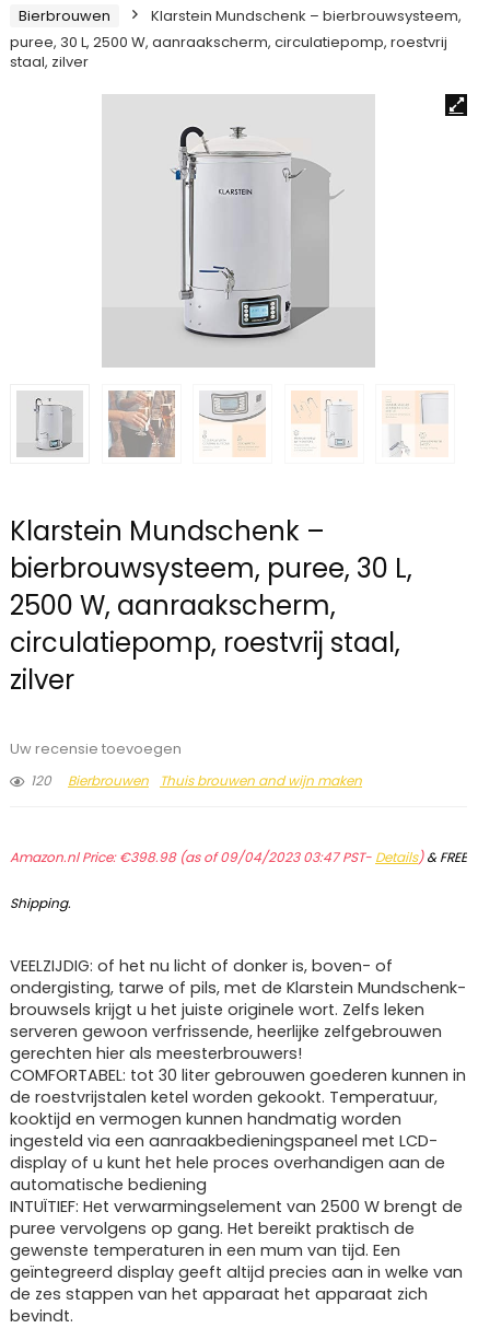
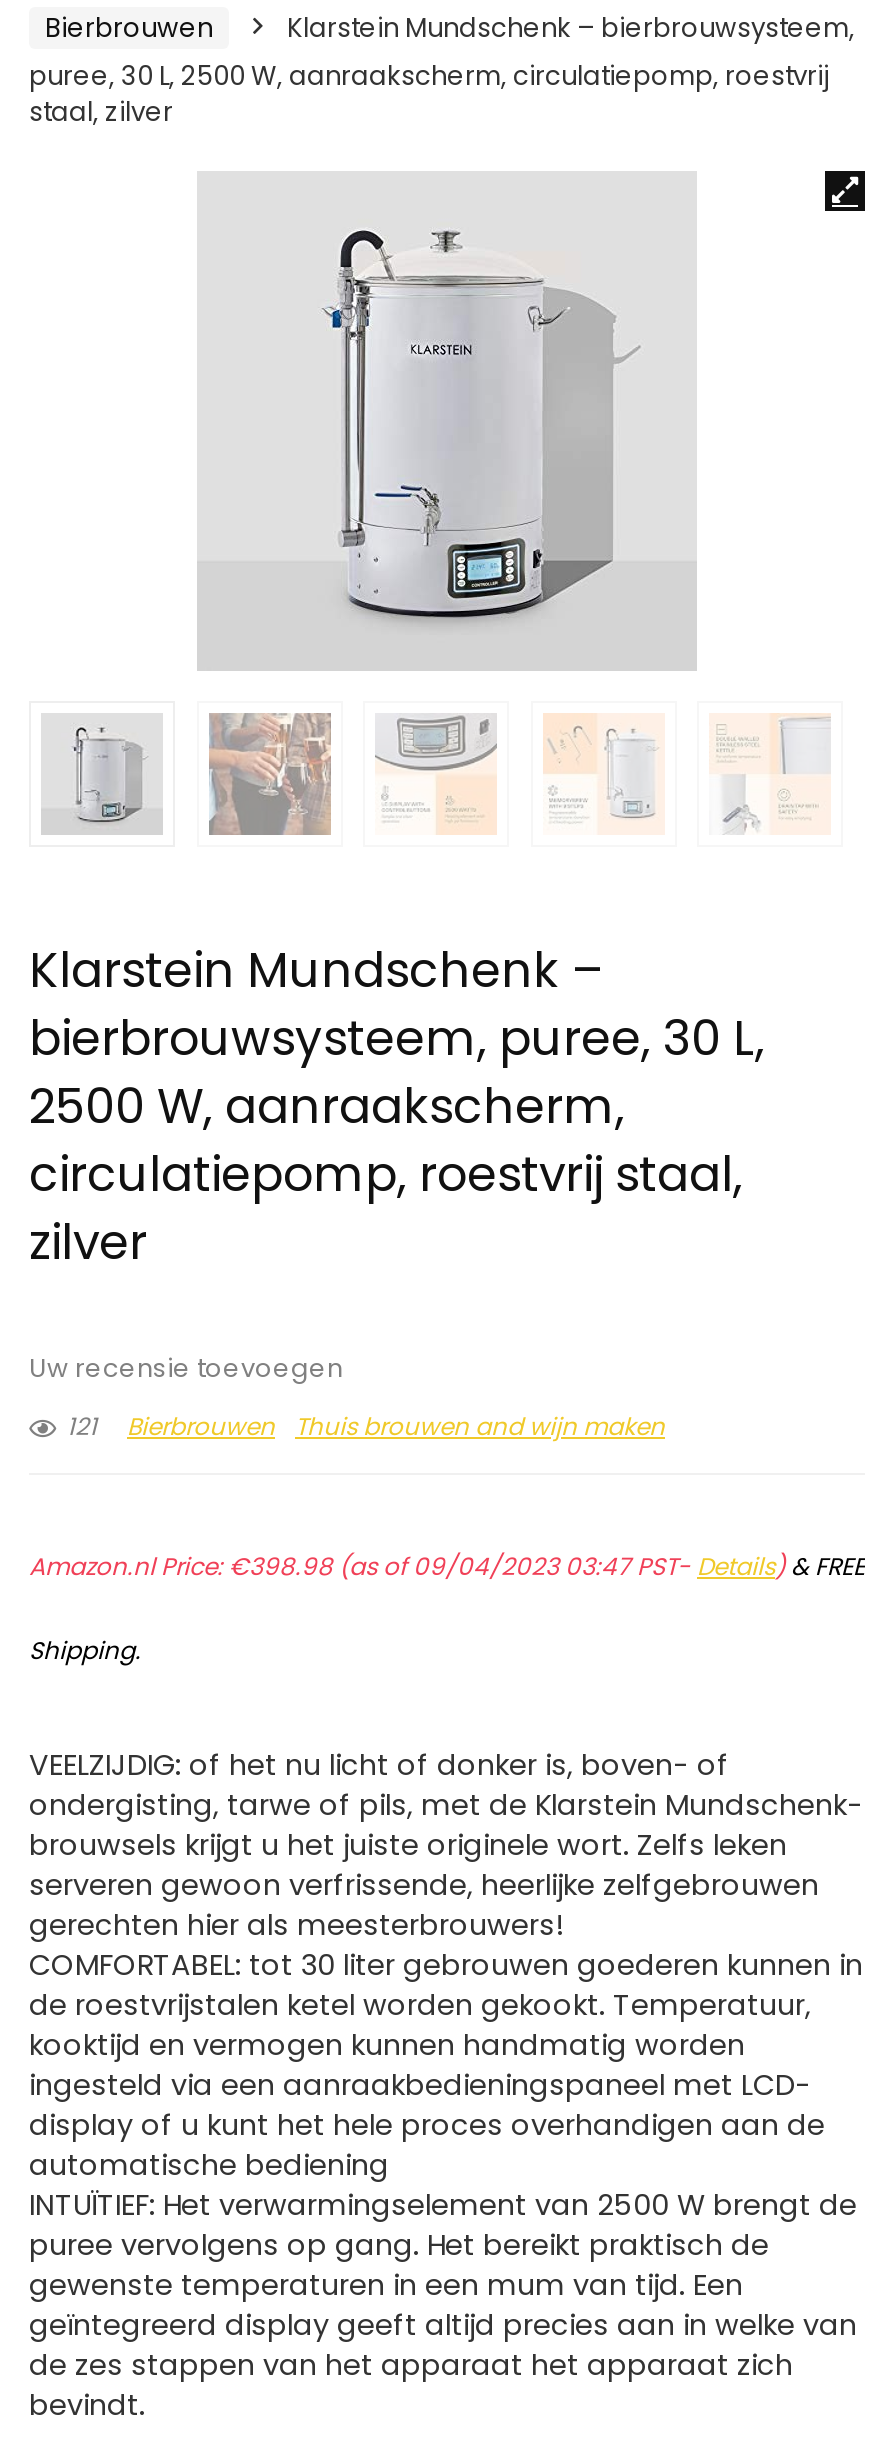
[31,771,362,790] 120 Bierbrouwen Thuis brouwen and wijn maken -> [67,1409,665,1443] 121 Bierbrouwen Thuis brouwen and wijn maken

